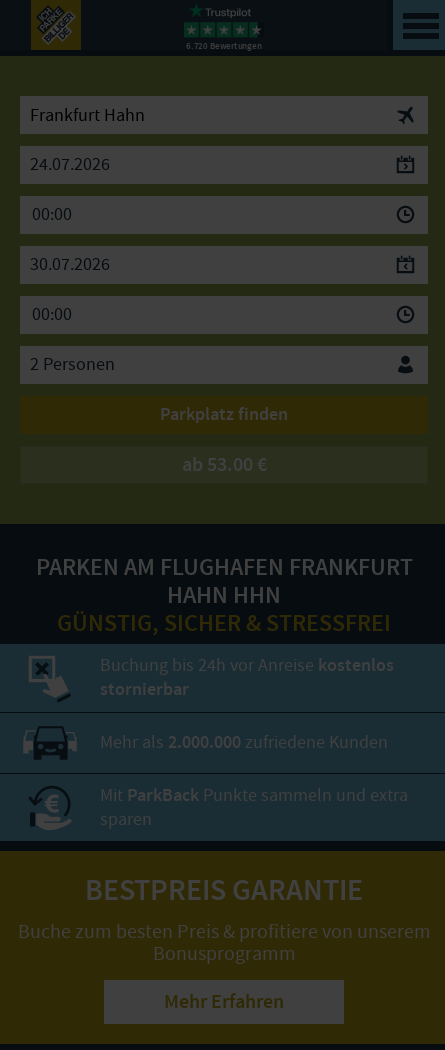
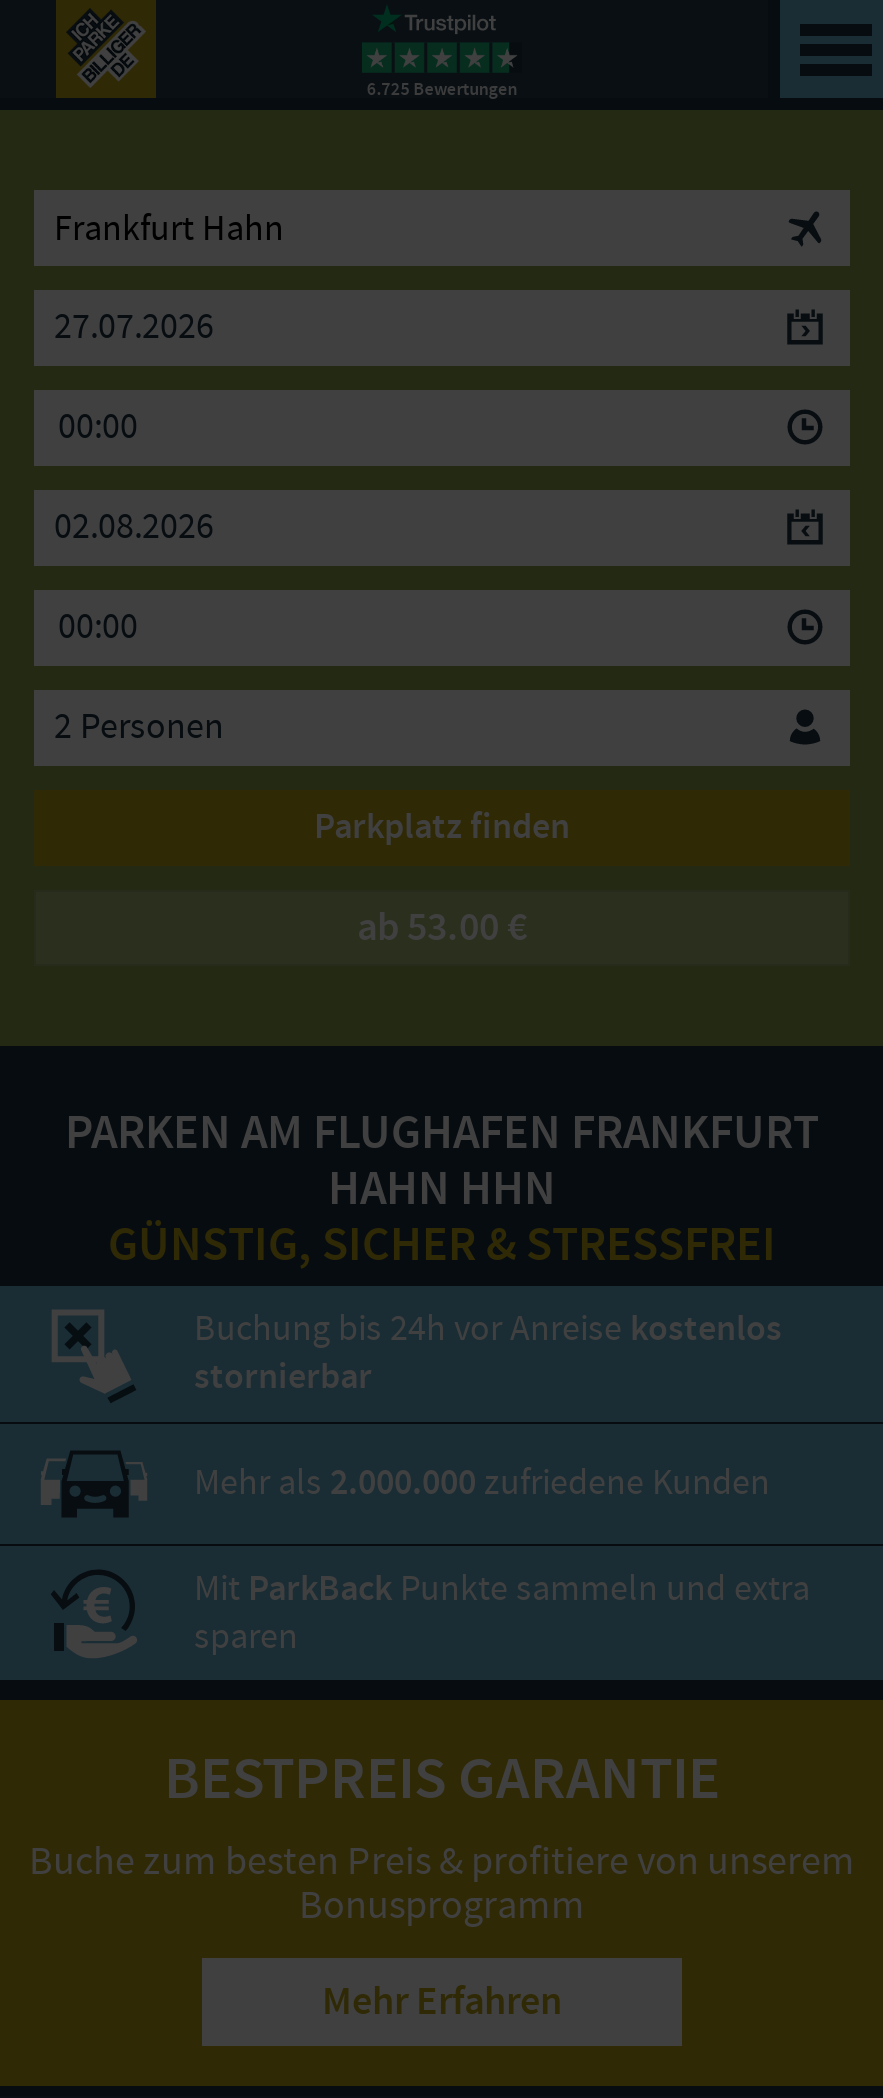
[186,39,262,51] 6.720 Bewertungen -> [367,77,517,101] 6.725 Bewertungen

